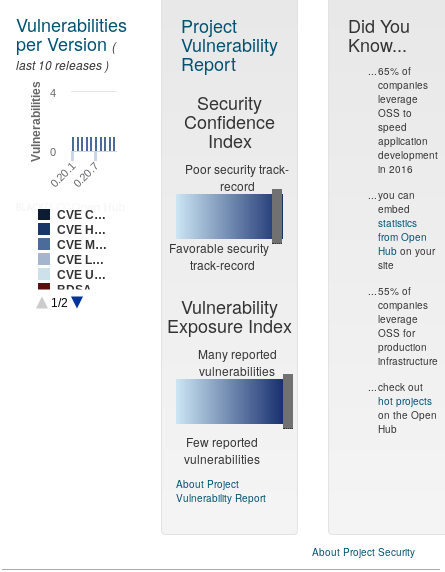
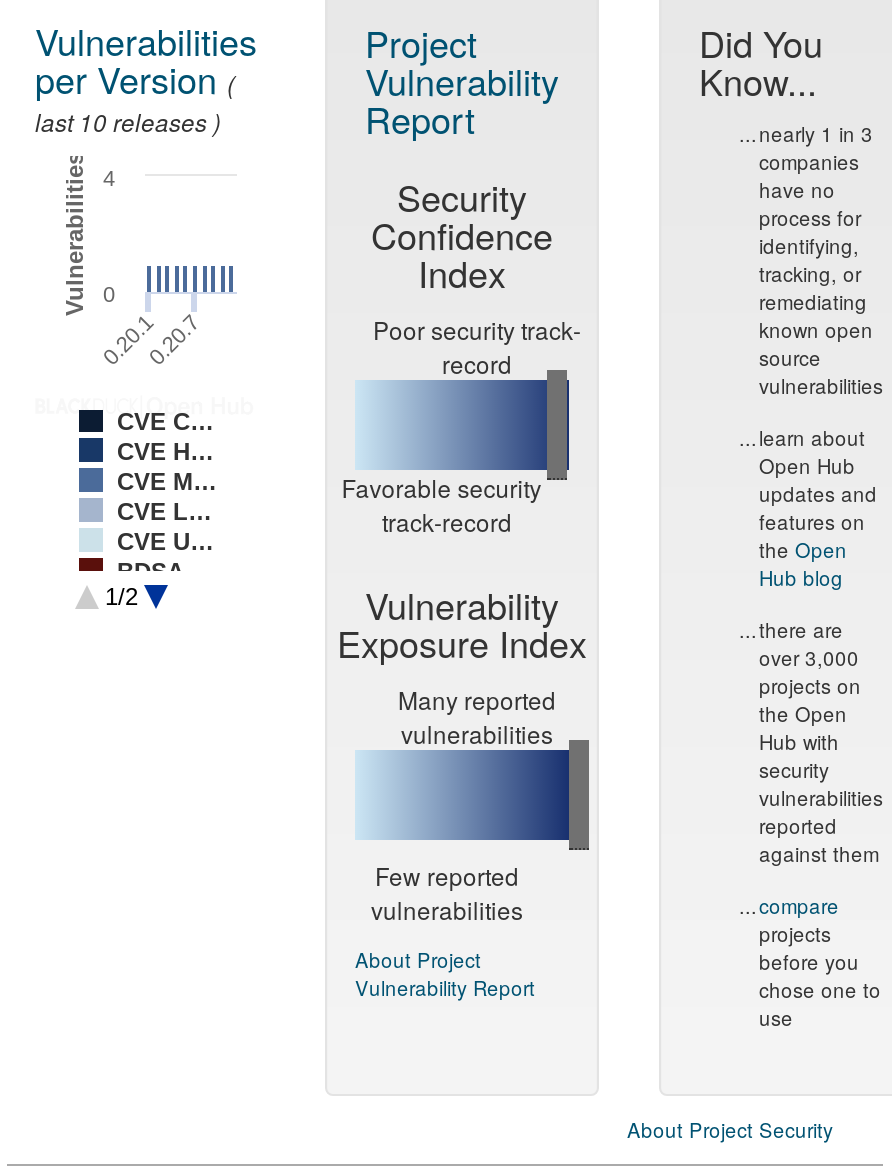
[368,64,411,78] ... 65% of -> [739,121,873,149] ... nearly 1 in 3
[378,92,438,176] leverage | OSS to | speed | application | development | in 2016 -> [759,177,883,401] have no | process for | identifying, | tracking, or | remediating | known open | source | vulnerabilities
[368,188,435,272] ... you can | embed | statistics | from Open | Hub on your | site -> [739,425,877,593] ... learn about | Open Hub | updates and | features on | the Open | Hub blog
[368,284,438,368] ...55% of | companies | leverage | OSS for | production | infrastructure -> [739,617,883,869] ...there are | over 3,000 | projects on | the Open | Hub with | security | vulnerabilities | reported | against them
[368,380,437,436] ...check out | hot projects | on the Open | Hub -> [739,893,881,1033] ... compare | projects | before you | chose one to | use

